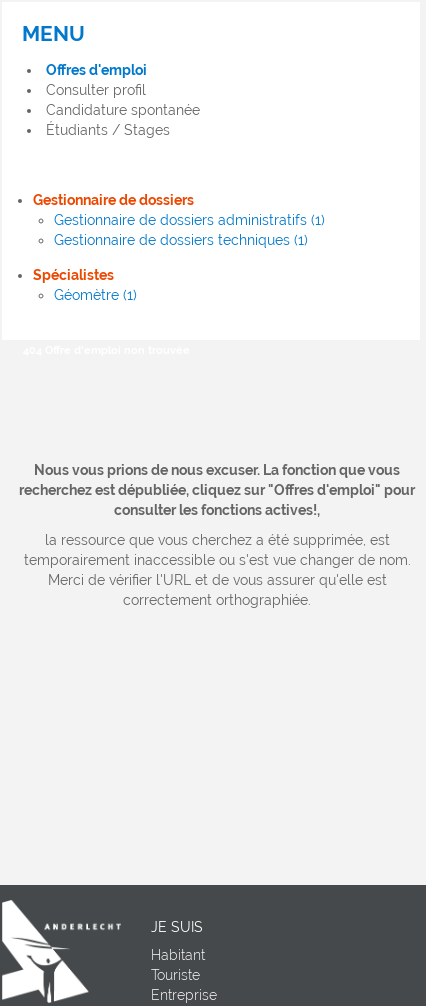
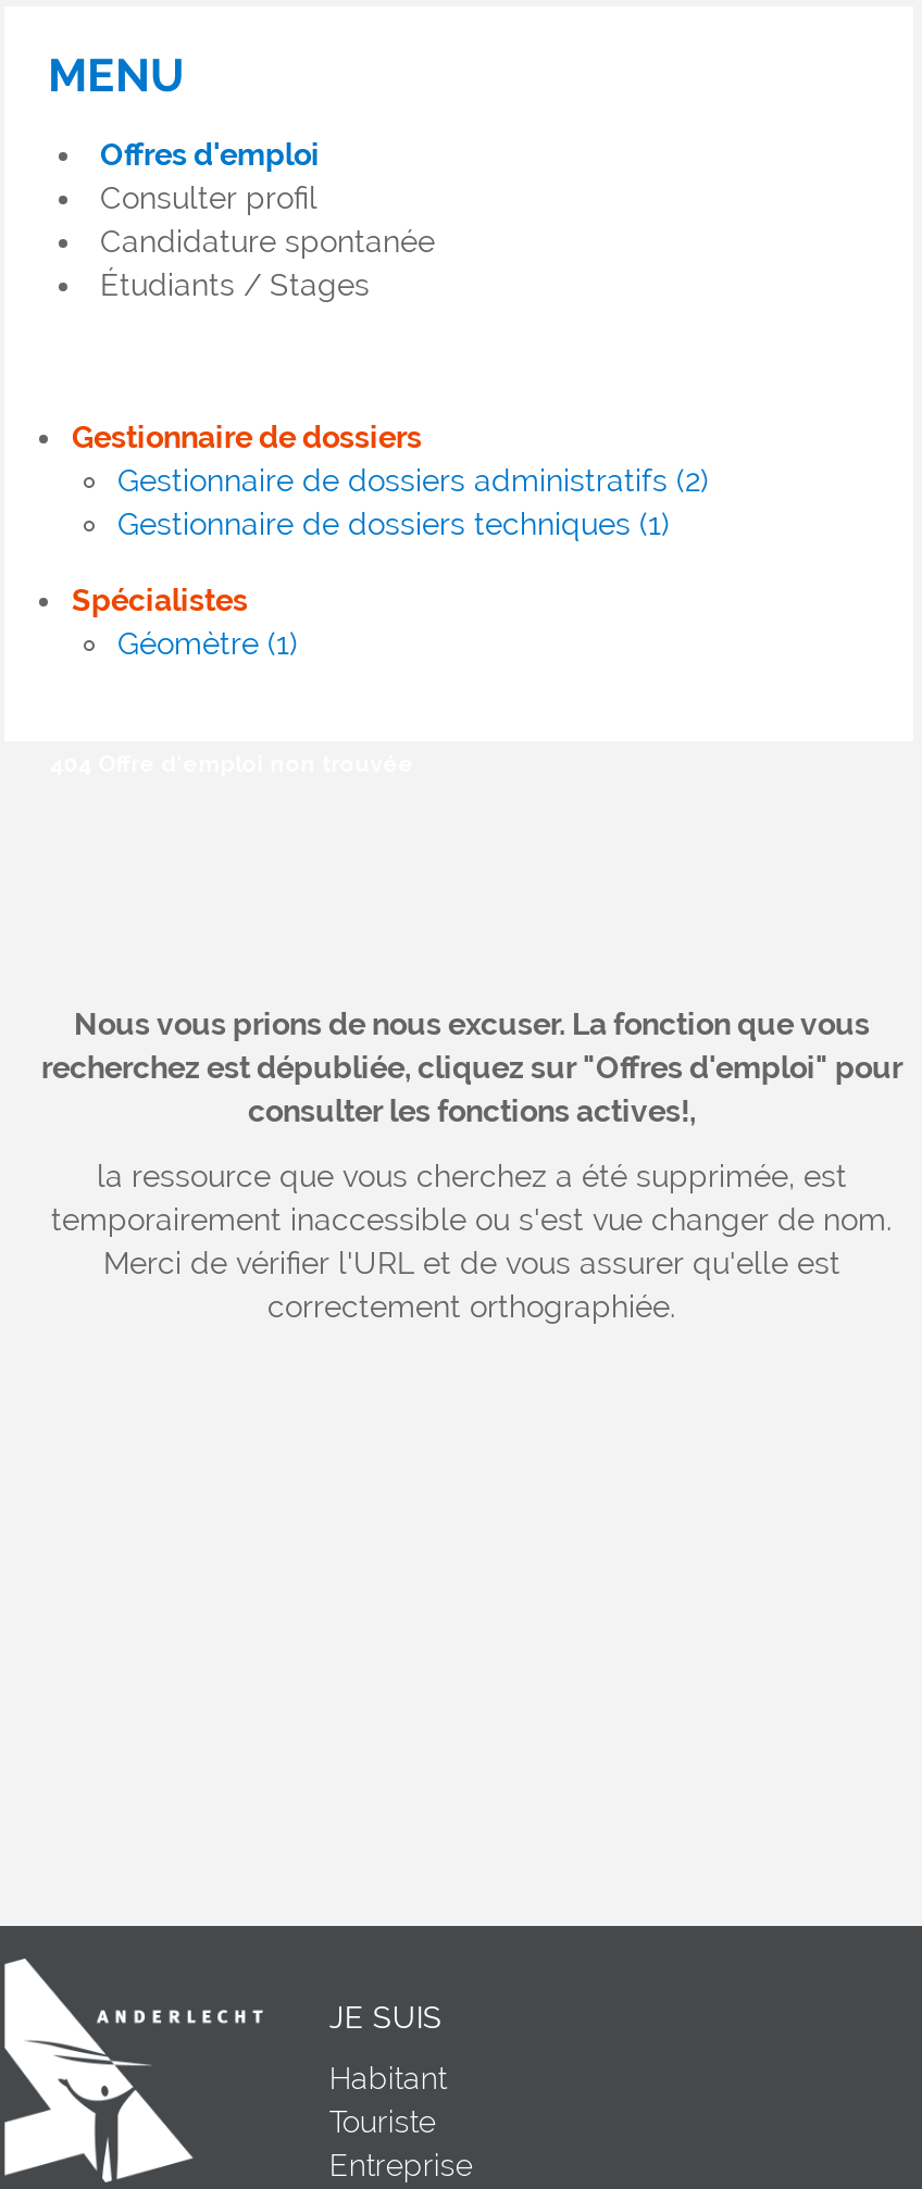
[54,212,325,228] Gestionnaire de dossiers administratifs (1) -> [117,463,709,497] Gestionnaire de dossiers administratifs (2)

